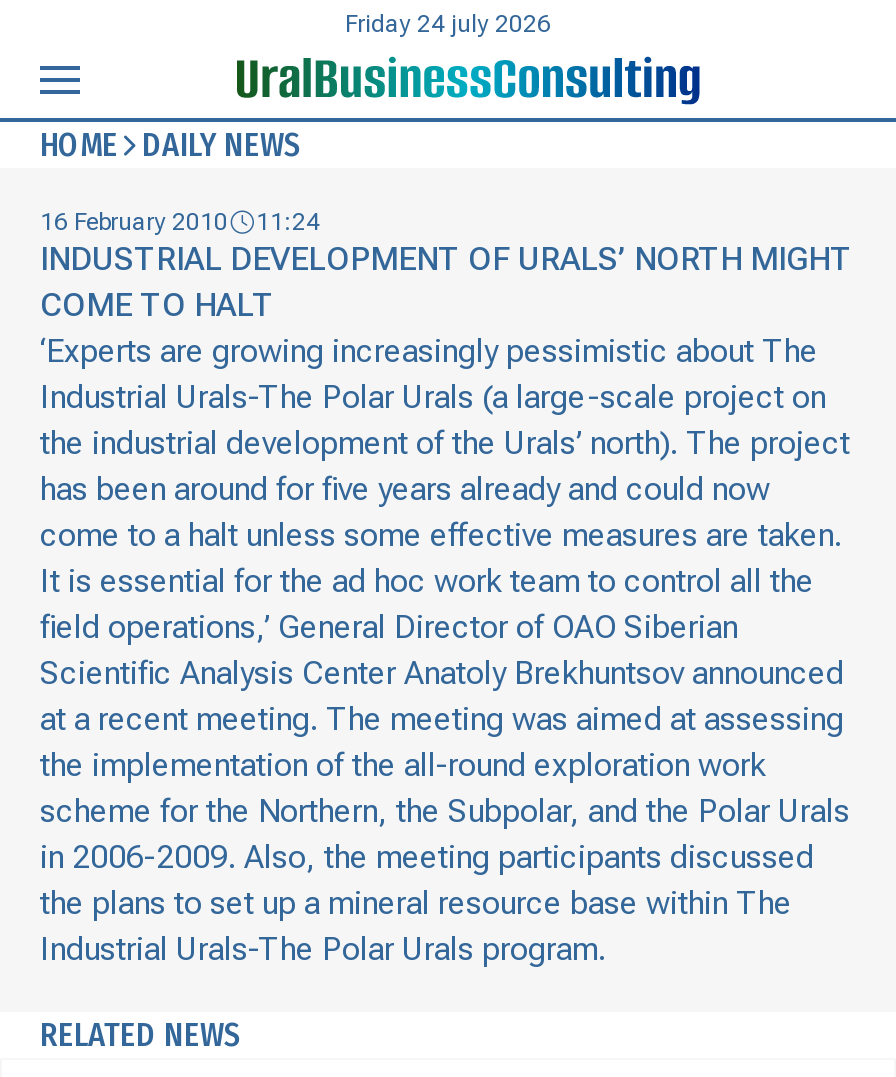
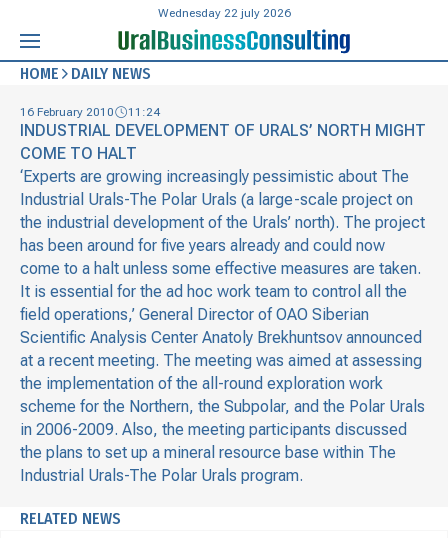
[345,10,551,38] Friday 24 july 2026 -> [157,6,290,20] Wednesday 22 july 2026

